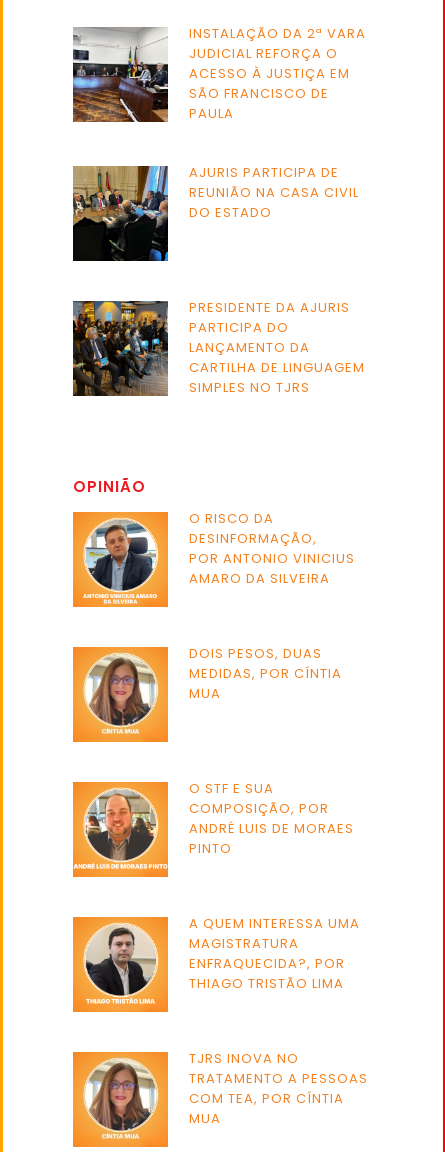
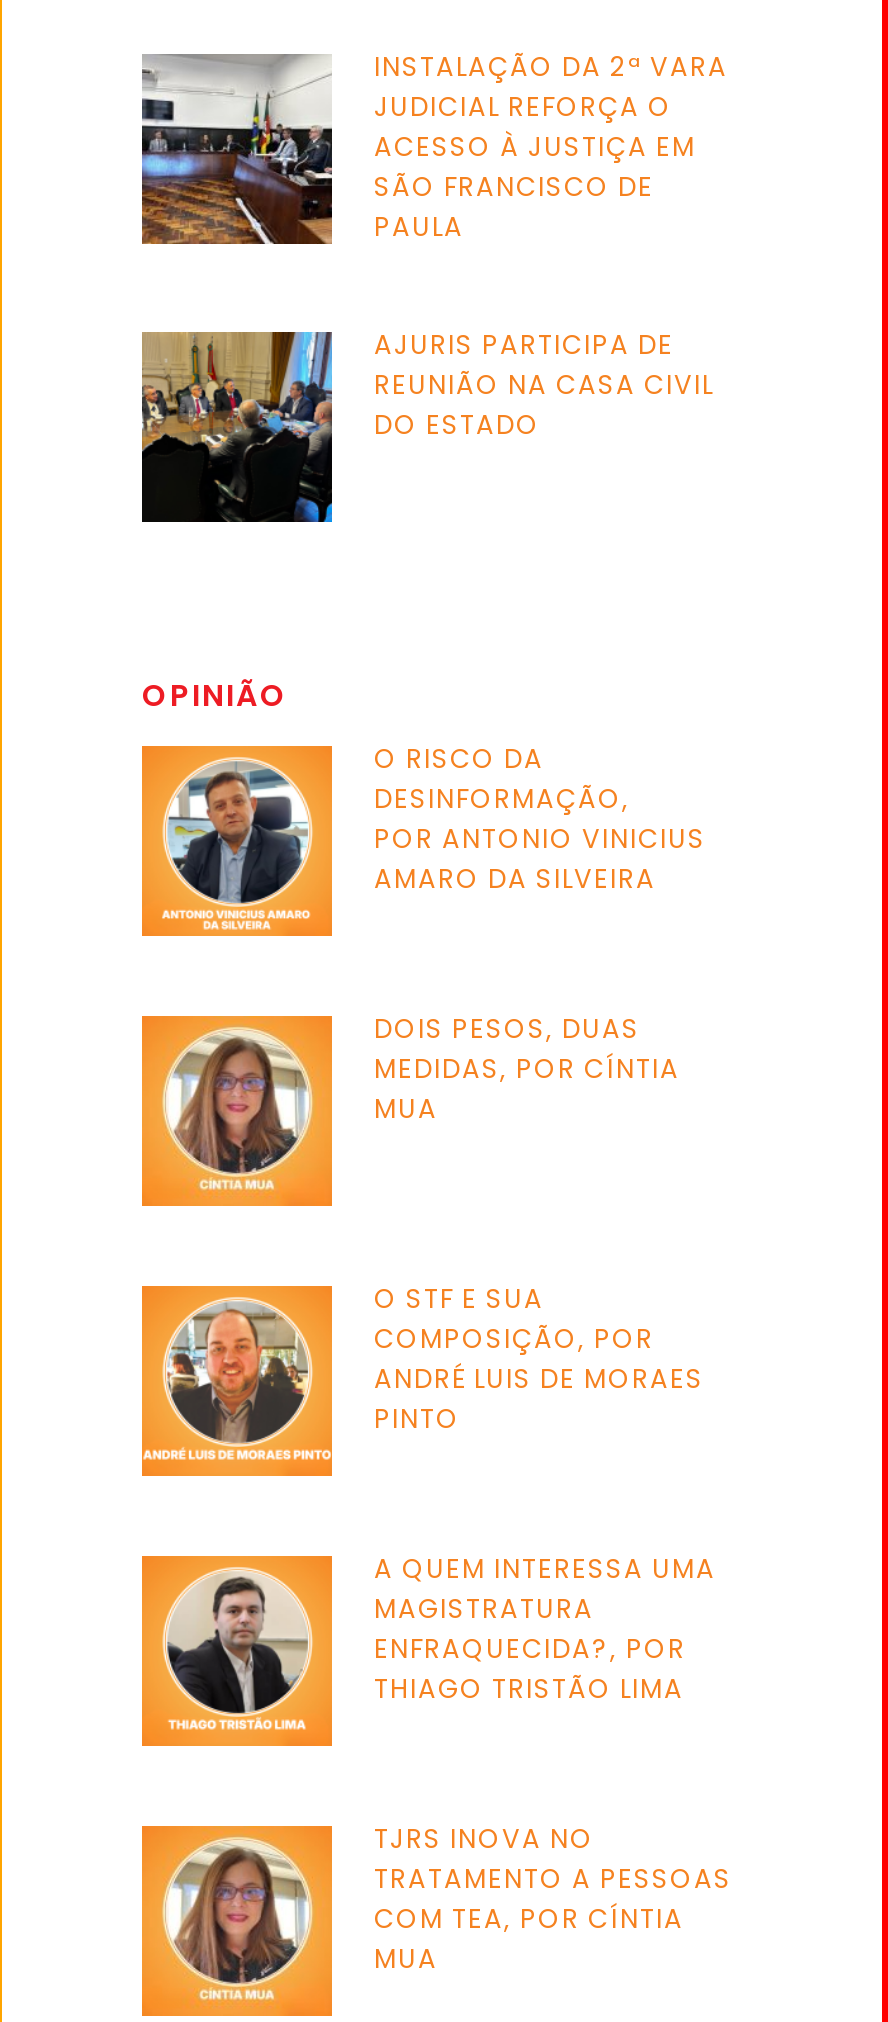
[72,298,365,400] [image] | PRESIDENTE DA AJURIS | PARTICIPA DO | LANÇAMENTO DA | CARTILHA DE LINGUAGEM | SIMPLES NO TJRS -> none

